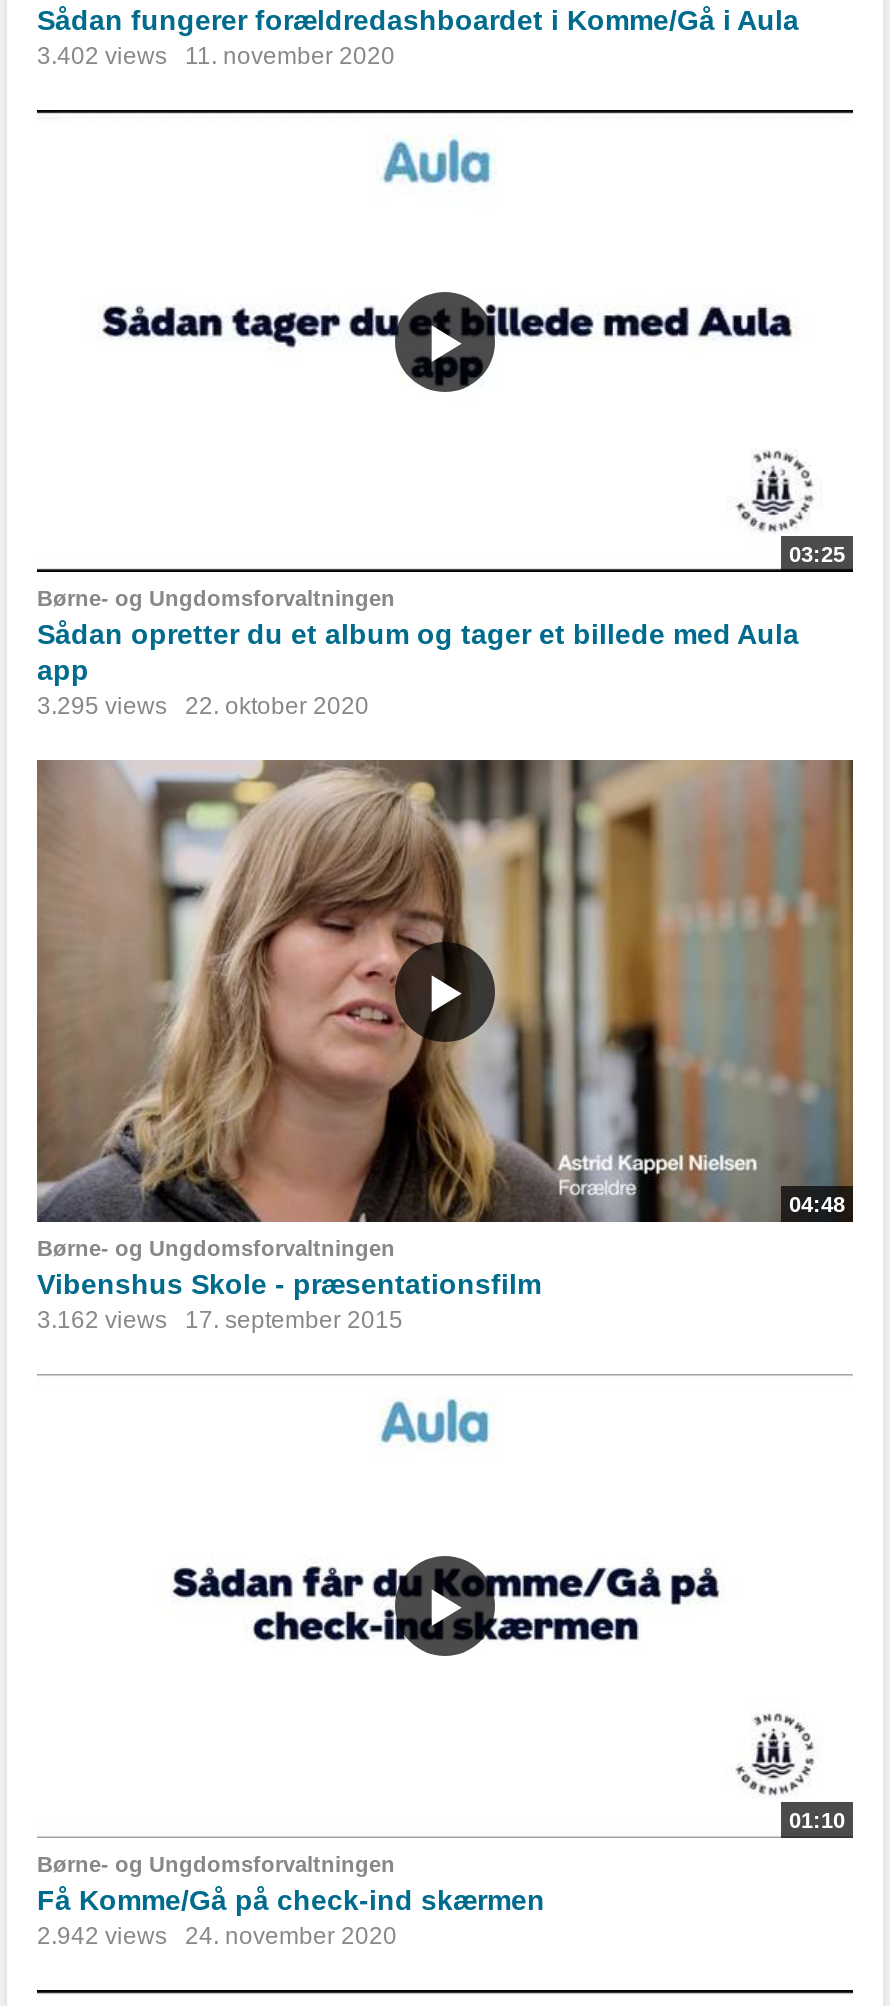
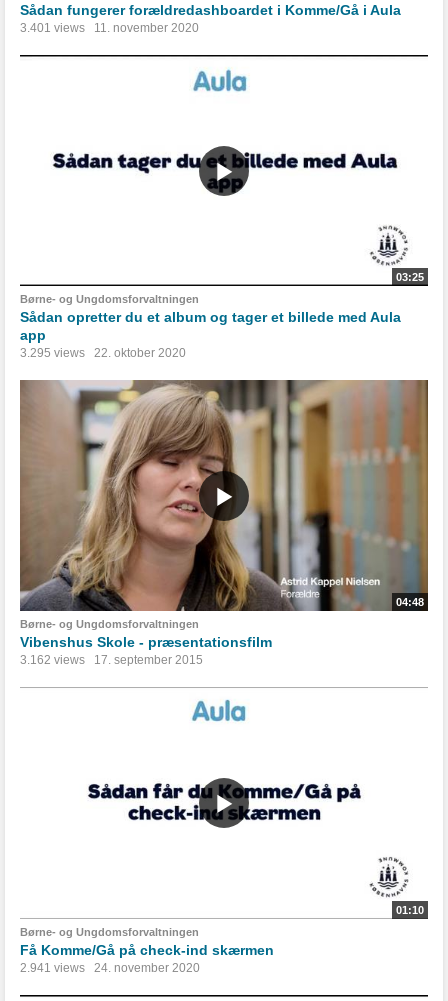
[37,42,395,70] 3.402 views 11. november 2020 -> [20,21,199,35] 3.401 views 11. november 2020
[37,1921,397,1949] 2.942 views 24. november 2020 -> [20,960,200,974] 2.941 views 24. november 2020

